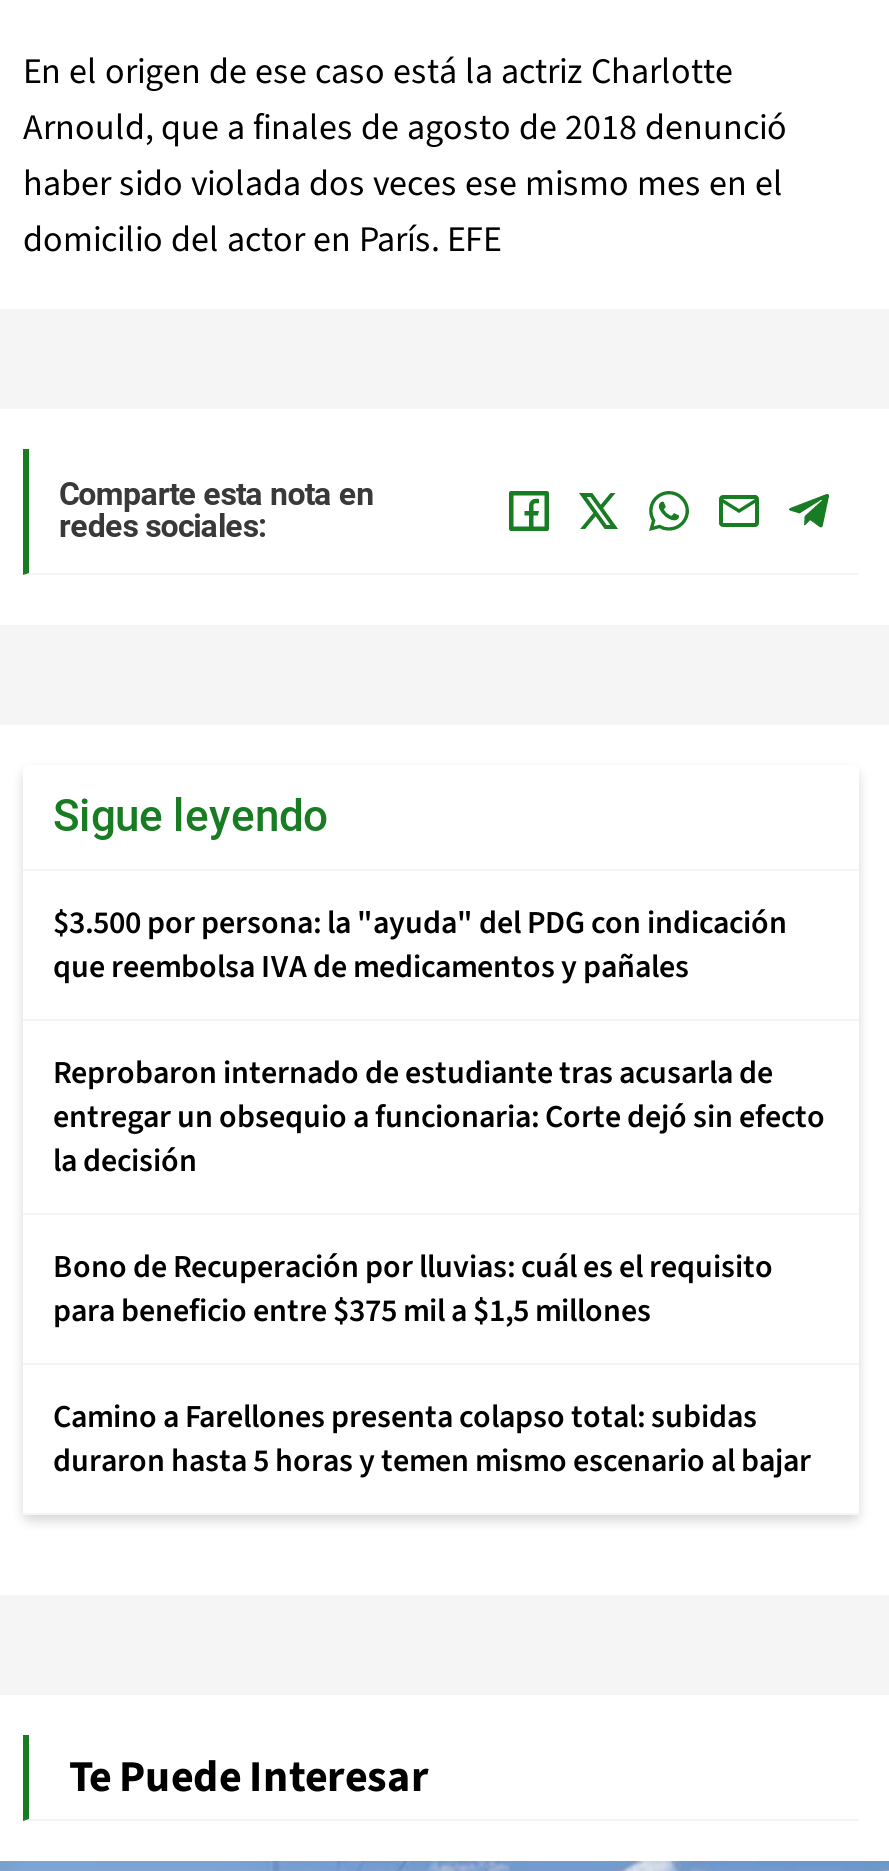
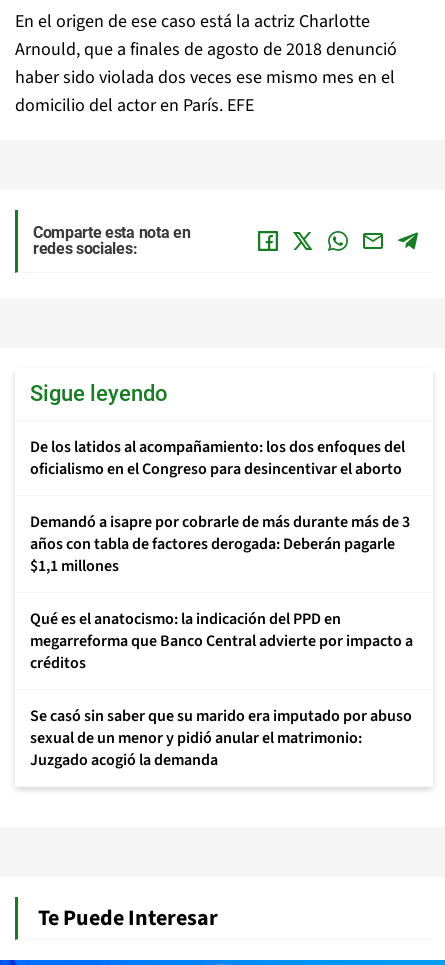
[53,901,787,989] $3.500 por persona: la "ayuda" del PDG con indicación | que reembolsa IVA de medicamentos y pañales -> [30,436,405,480] De los latidos al acompañamiento: los dos enfoques del | oficialismo en el Congreso para desincentivar el aborto
[53,1051,825,1183] Reprobaron internado de estudiante tras acusarla de | entregar un obsequio a funcionaria: Corte dejó sin efecto | la decisión -> [30,511,410,577] Demandó a isapre por cobrarle de más durante más de 3 | años con tabla de factores derogada: Deberán pagarle | $1,1 millones
[53,1245,773,1333] Bono de Recuperación por lluvias: cuál es el requisito | para beneficio entre $375 mil a $1,5 millones -> [30,608,413,674] Qué es el anatocismo: la indicación del PPD en | megarreforma que Banco Central advierte por impacto a | créditos
[53,1395,811,1483] Camino a Farellones presenta colapso total: subidas | duraron hasta 5 horas y temen mismo escenario al bajar -> [30,705,412,771] Se casó sin saber que su marido era imputado por abuso | sexual de un menor y pidió anular el matrimonio: | Juzgado acogió la demanda

